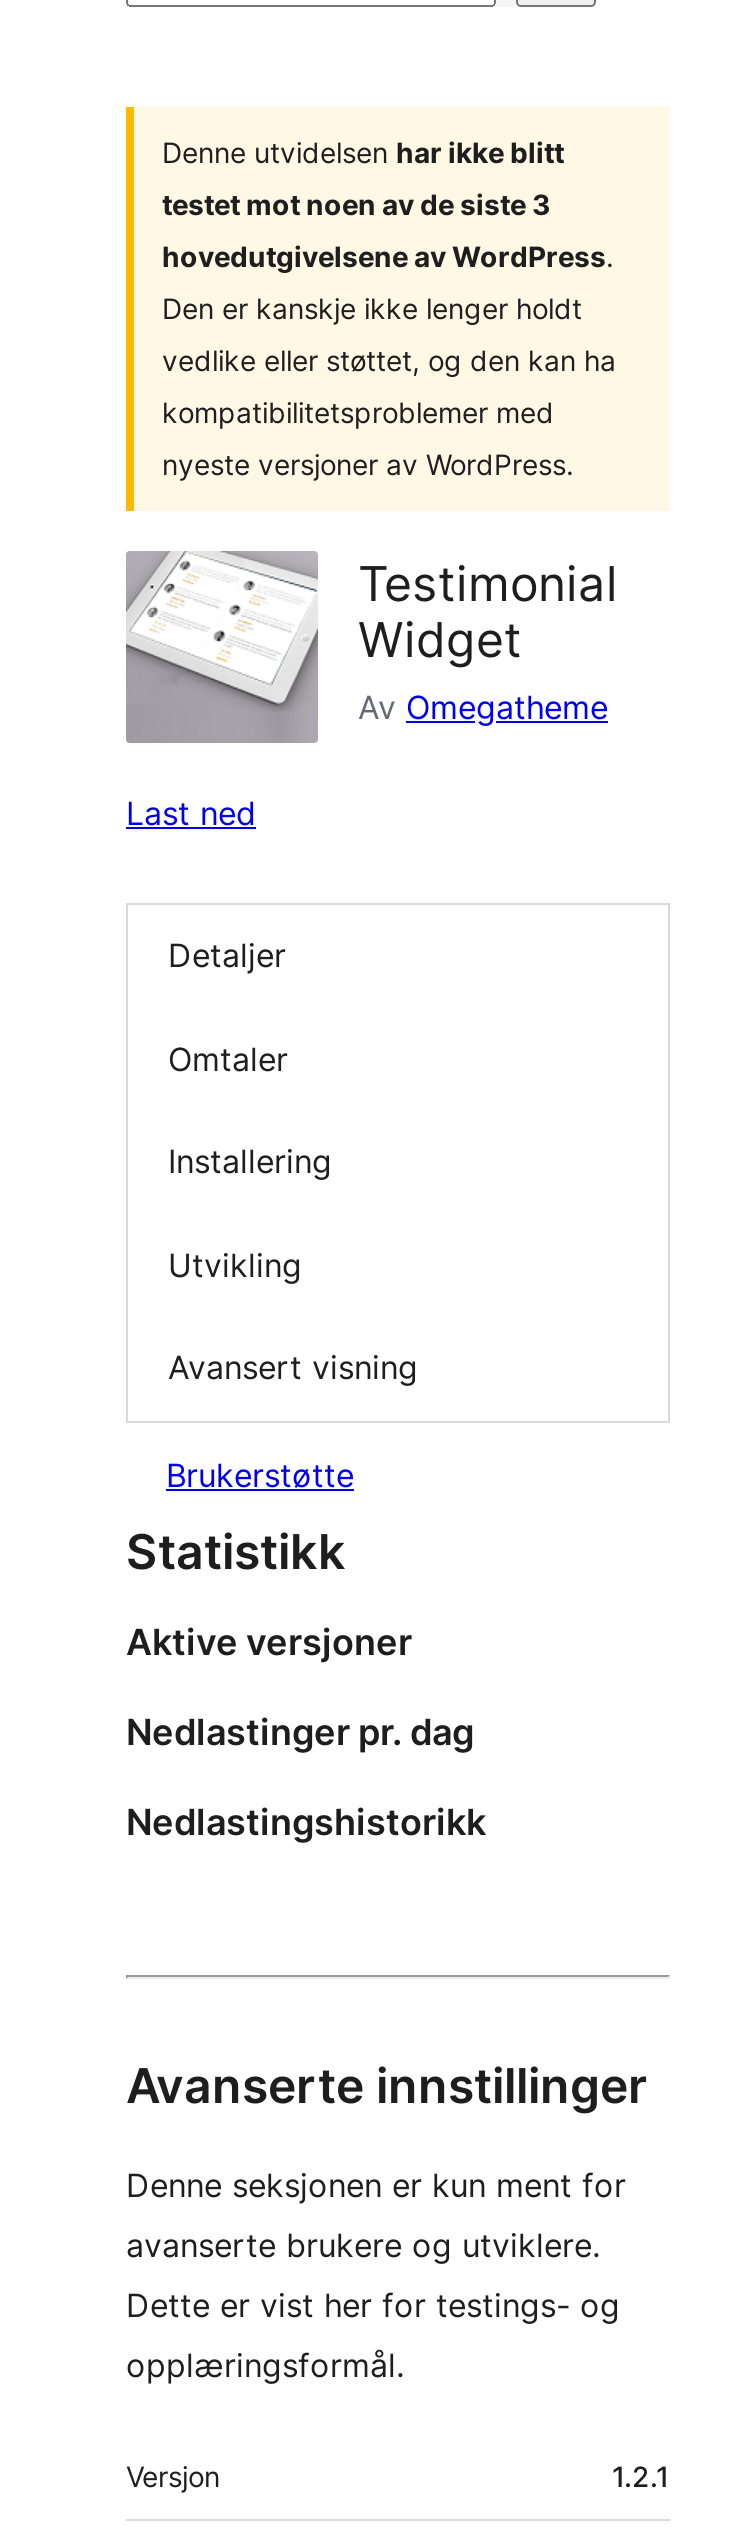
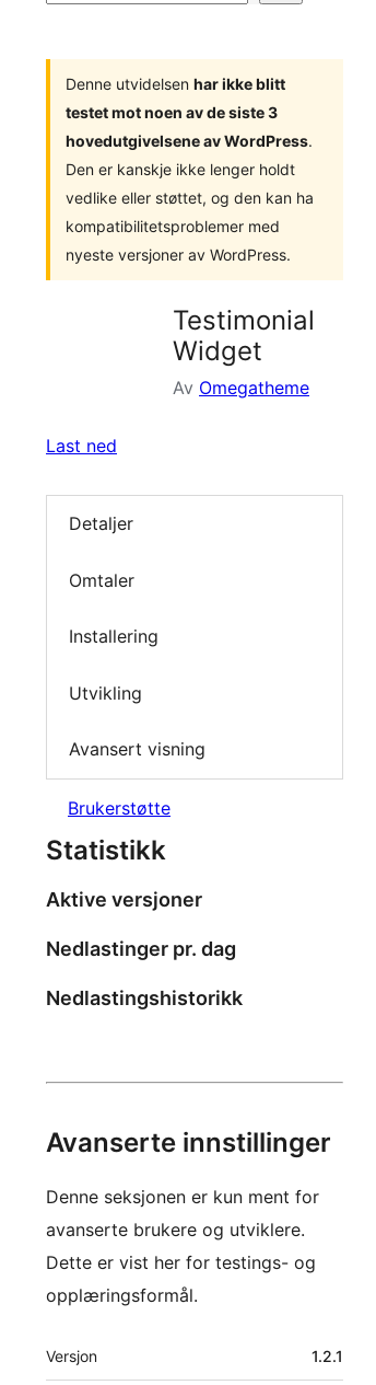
[124,549,320,745] [image] -> none

